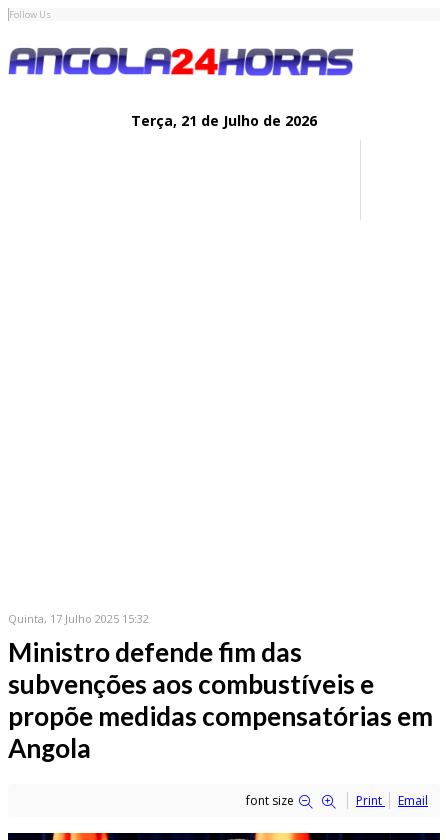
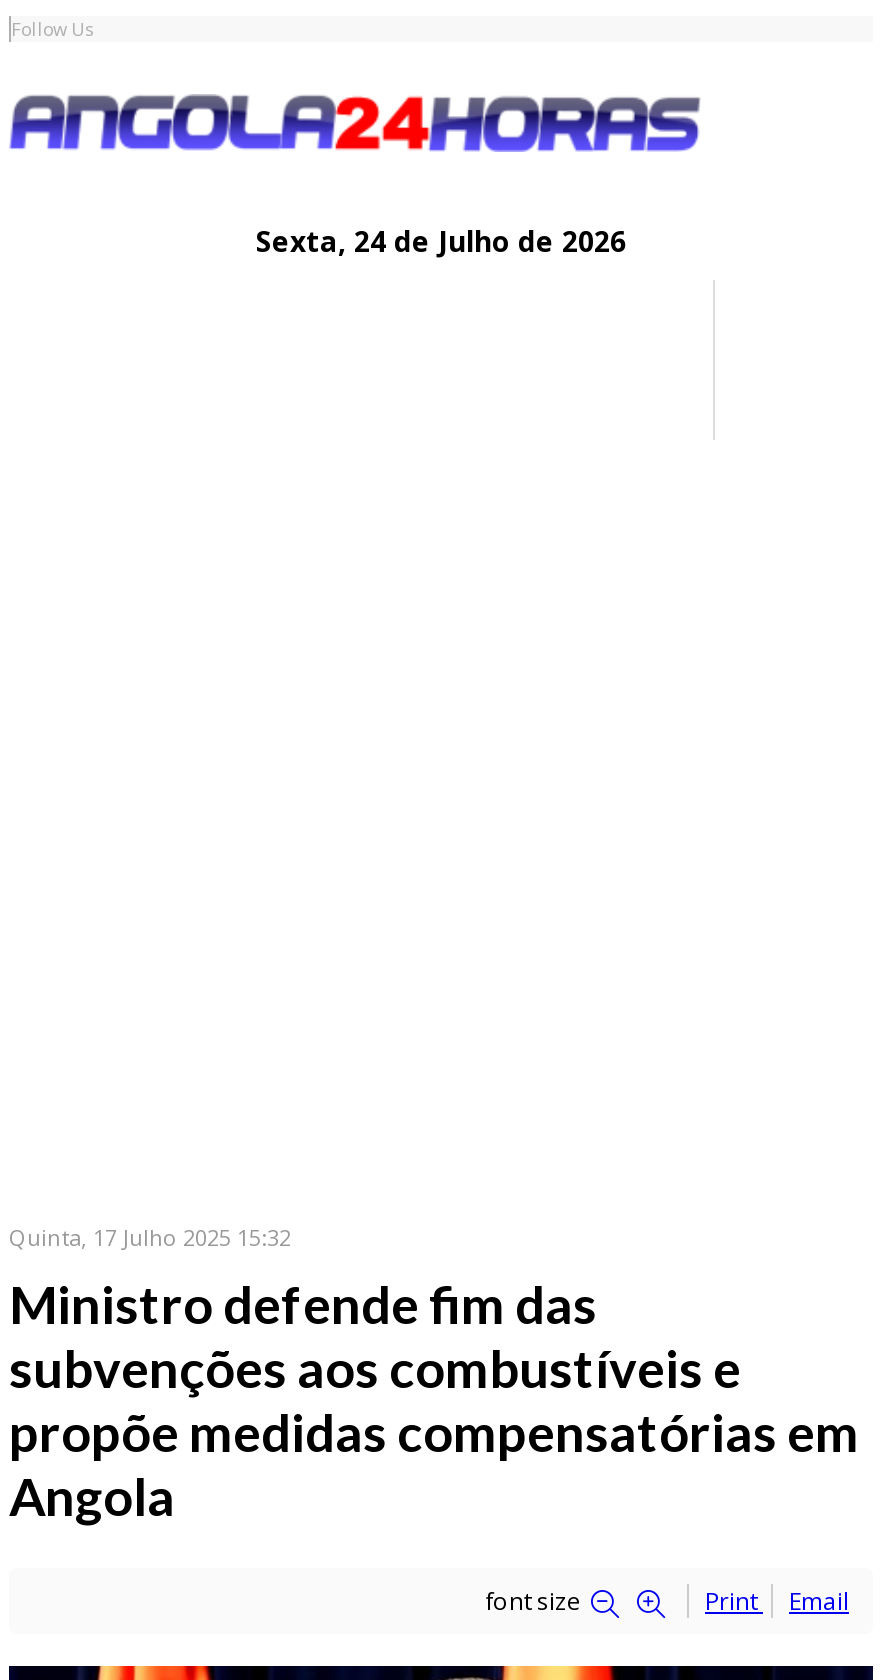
[131,111,317,130] Terça, 21 de Julho de 2026 -> [256,222,626,260] Sexta, 24 de Julho de 2026

